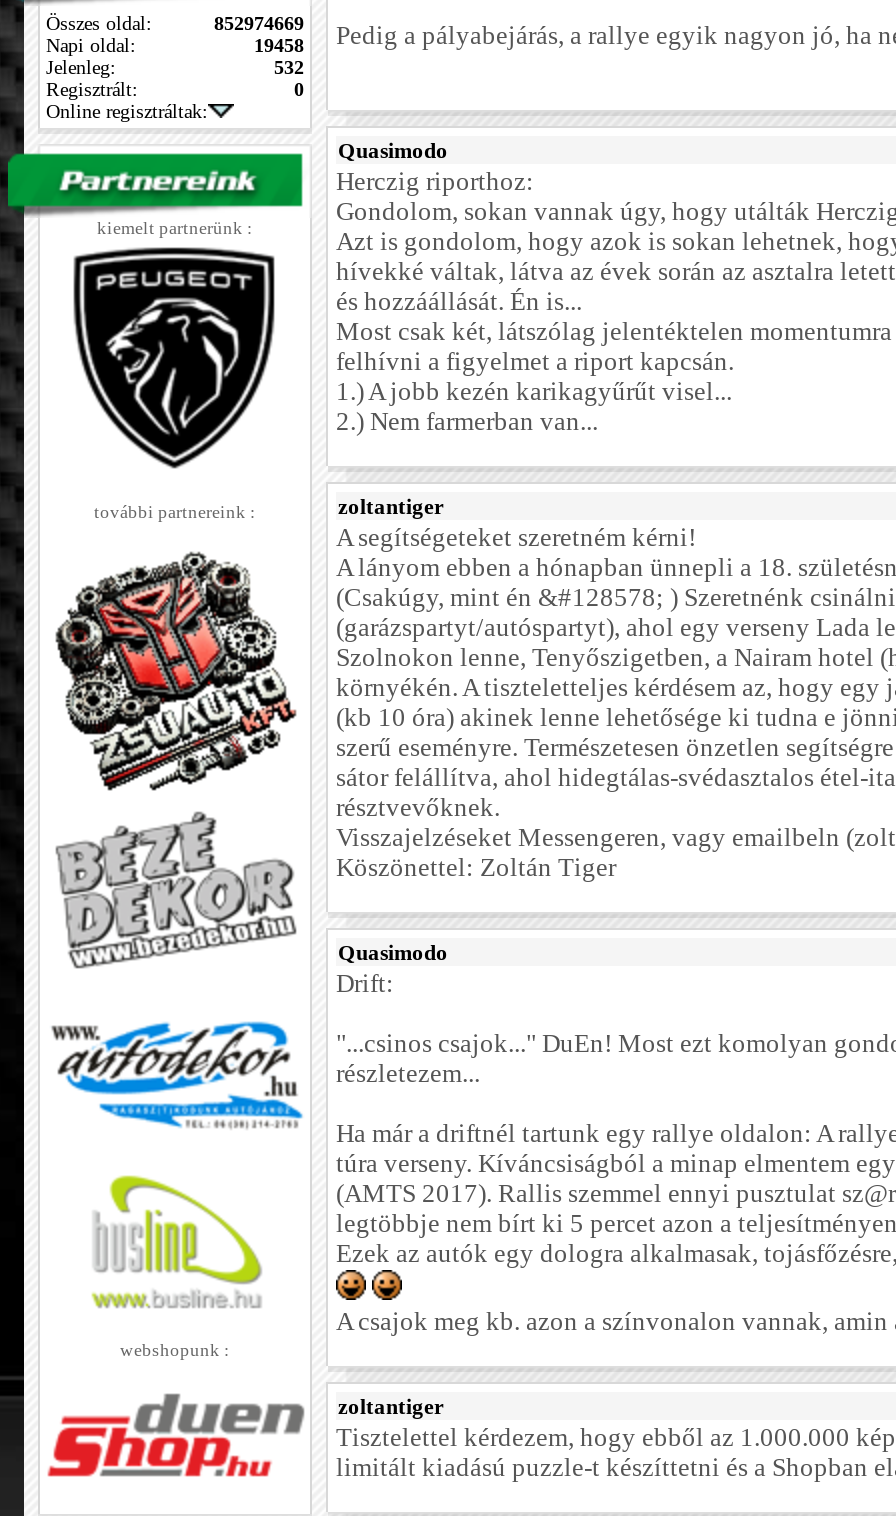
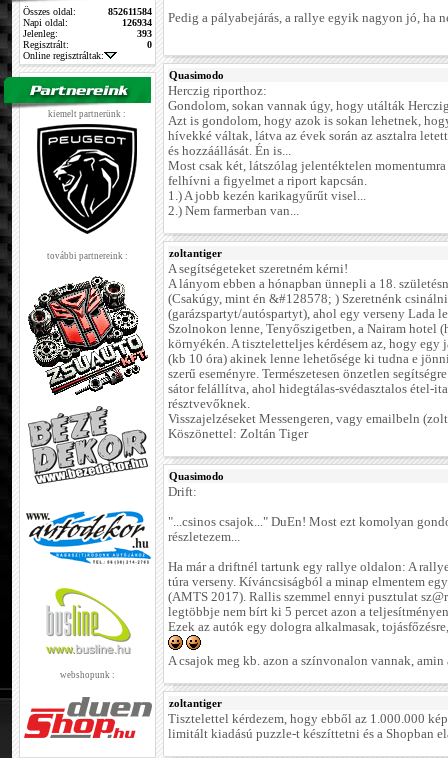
[214,12,304,34] 852974669 -> [108,6,152,17] 852611584
[254,34,304,56] 19458 -> [122,17,152,28] 126934
[274,56,304,78] 532 -> [137,28,152,39] 393

